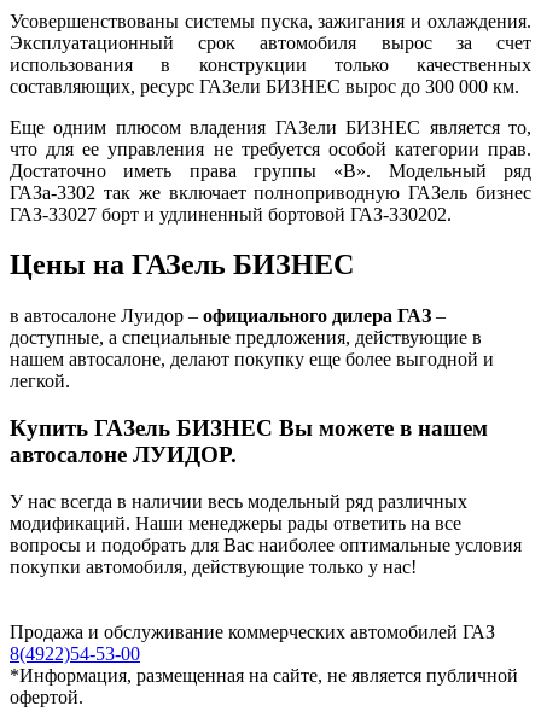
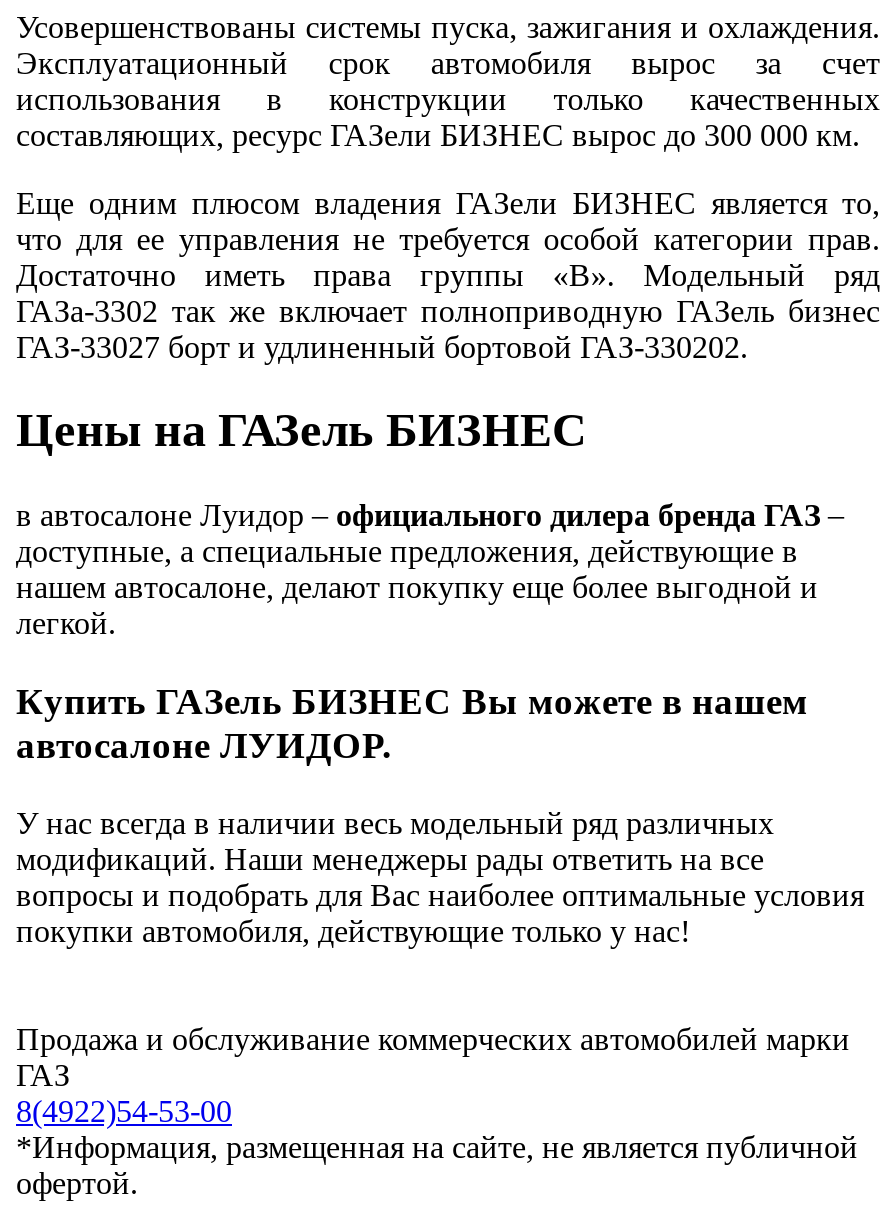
[10,306,446,326] в автосалоне Луидор – официального дилера ГАЗ – -> [16,499,844,533] в автосалоне Луидор – официального дилера бренда ГАЗ –
[10,621,495,642] Продажа и обслуживание коммерческих автомобилей ГАЗ -> [16,1022,850,1092] Продажа и обслуживание коммерческих автомобилей марки | ГАЗ

